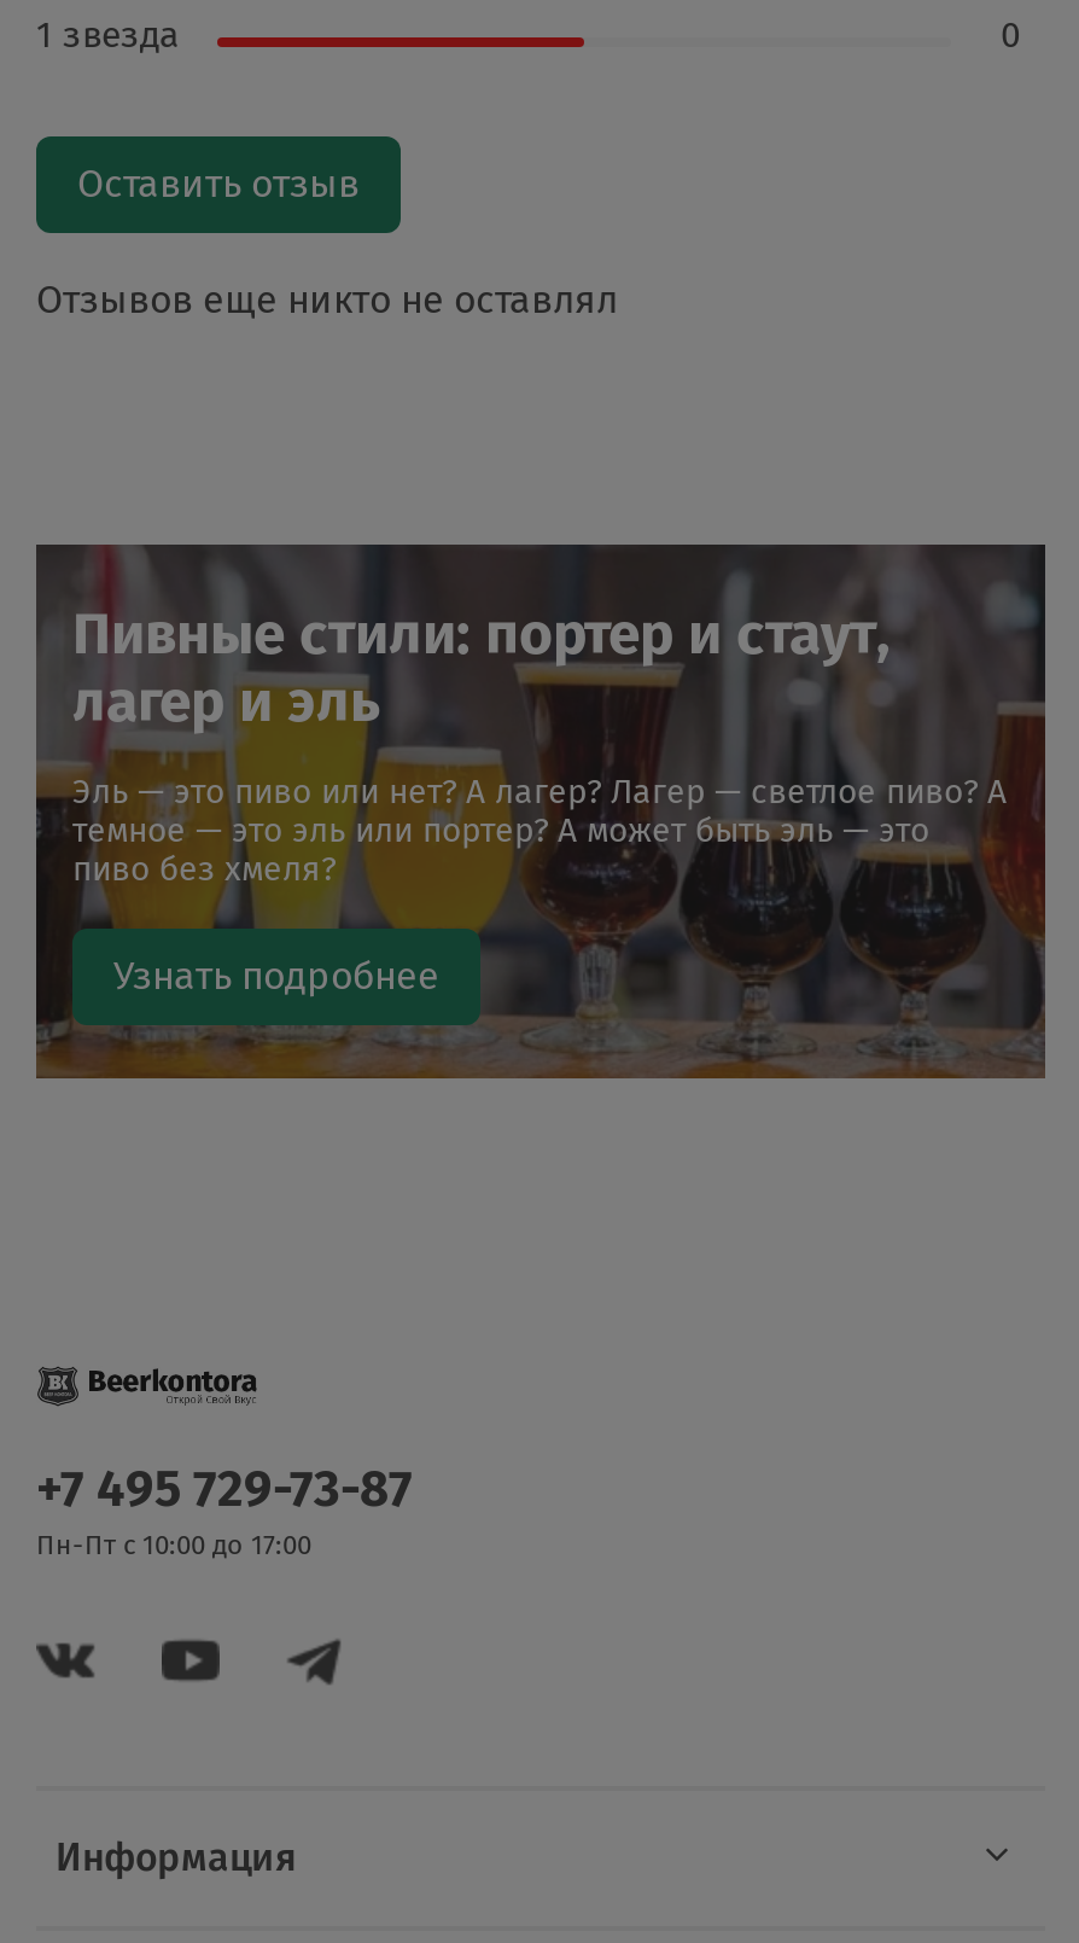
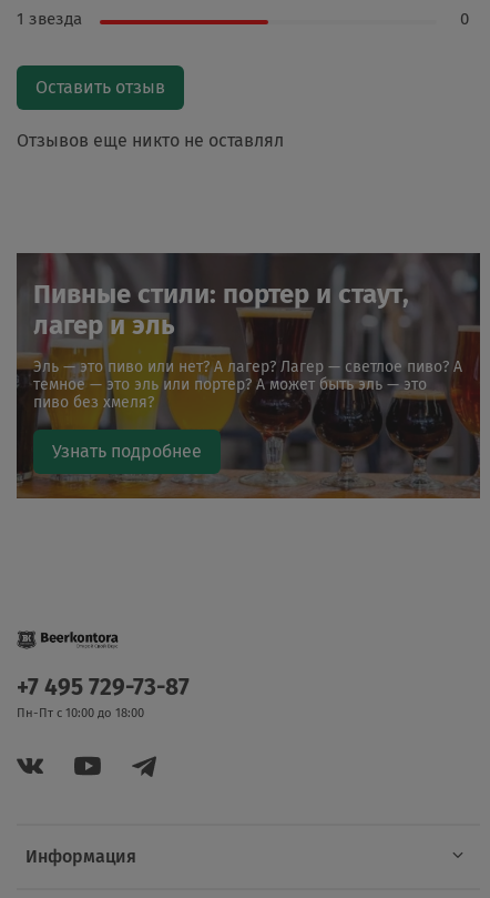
[36,1530,311,1562] Пн-Пт с 10:00 до 17:00 -> [17,706,144,721] Пн-Пт с 10:00 до 18:00

